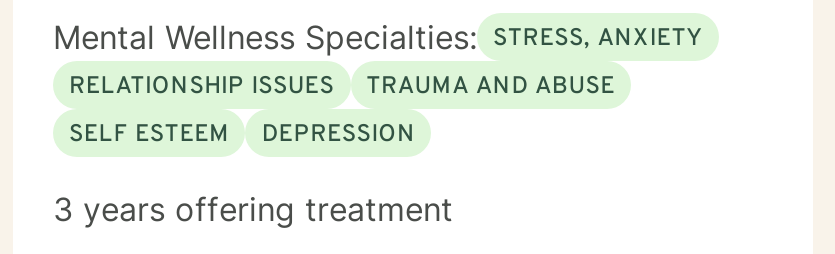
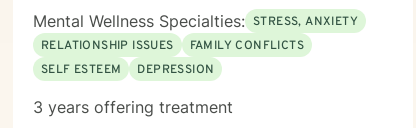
[366,71,615,103] TRAUMA AND ABUSE -> [190,38,304,54] FAMILY CONFLICTS

